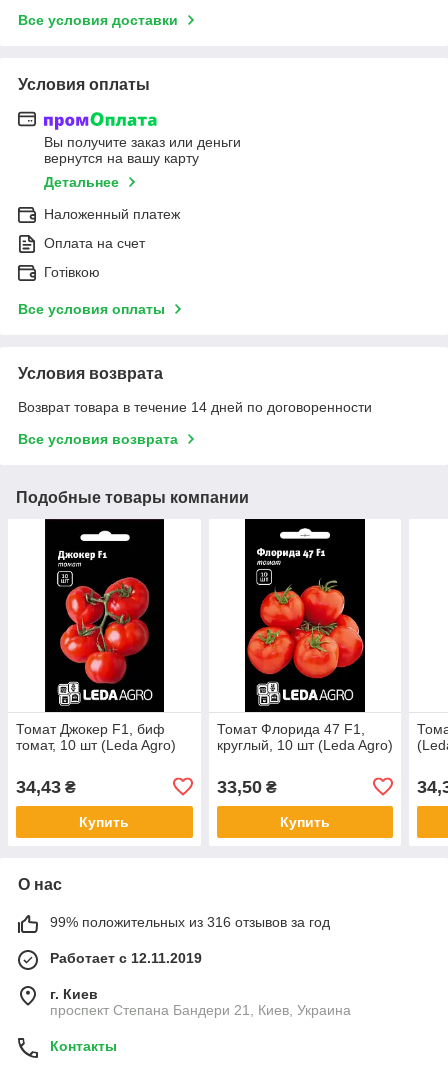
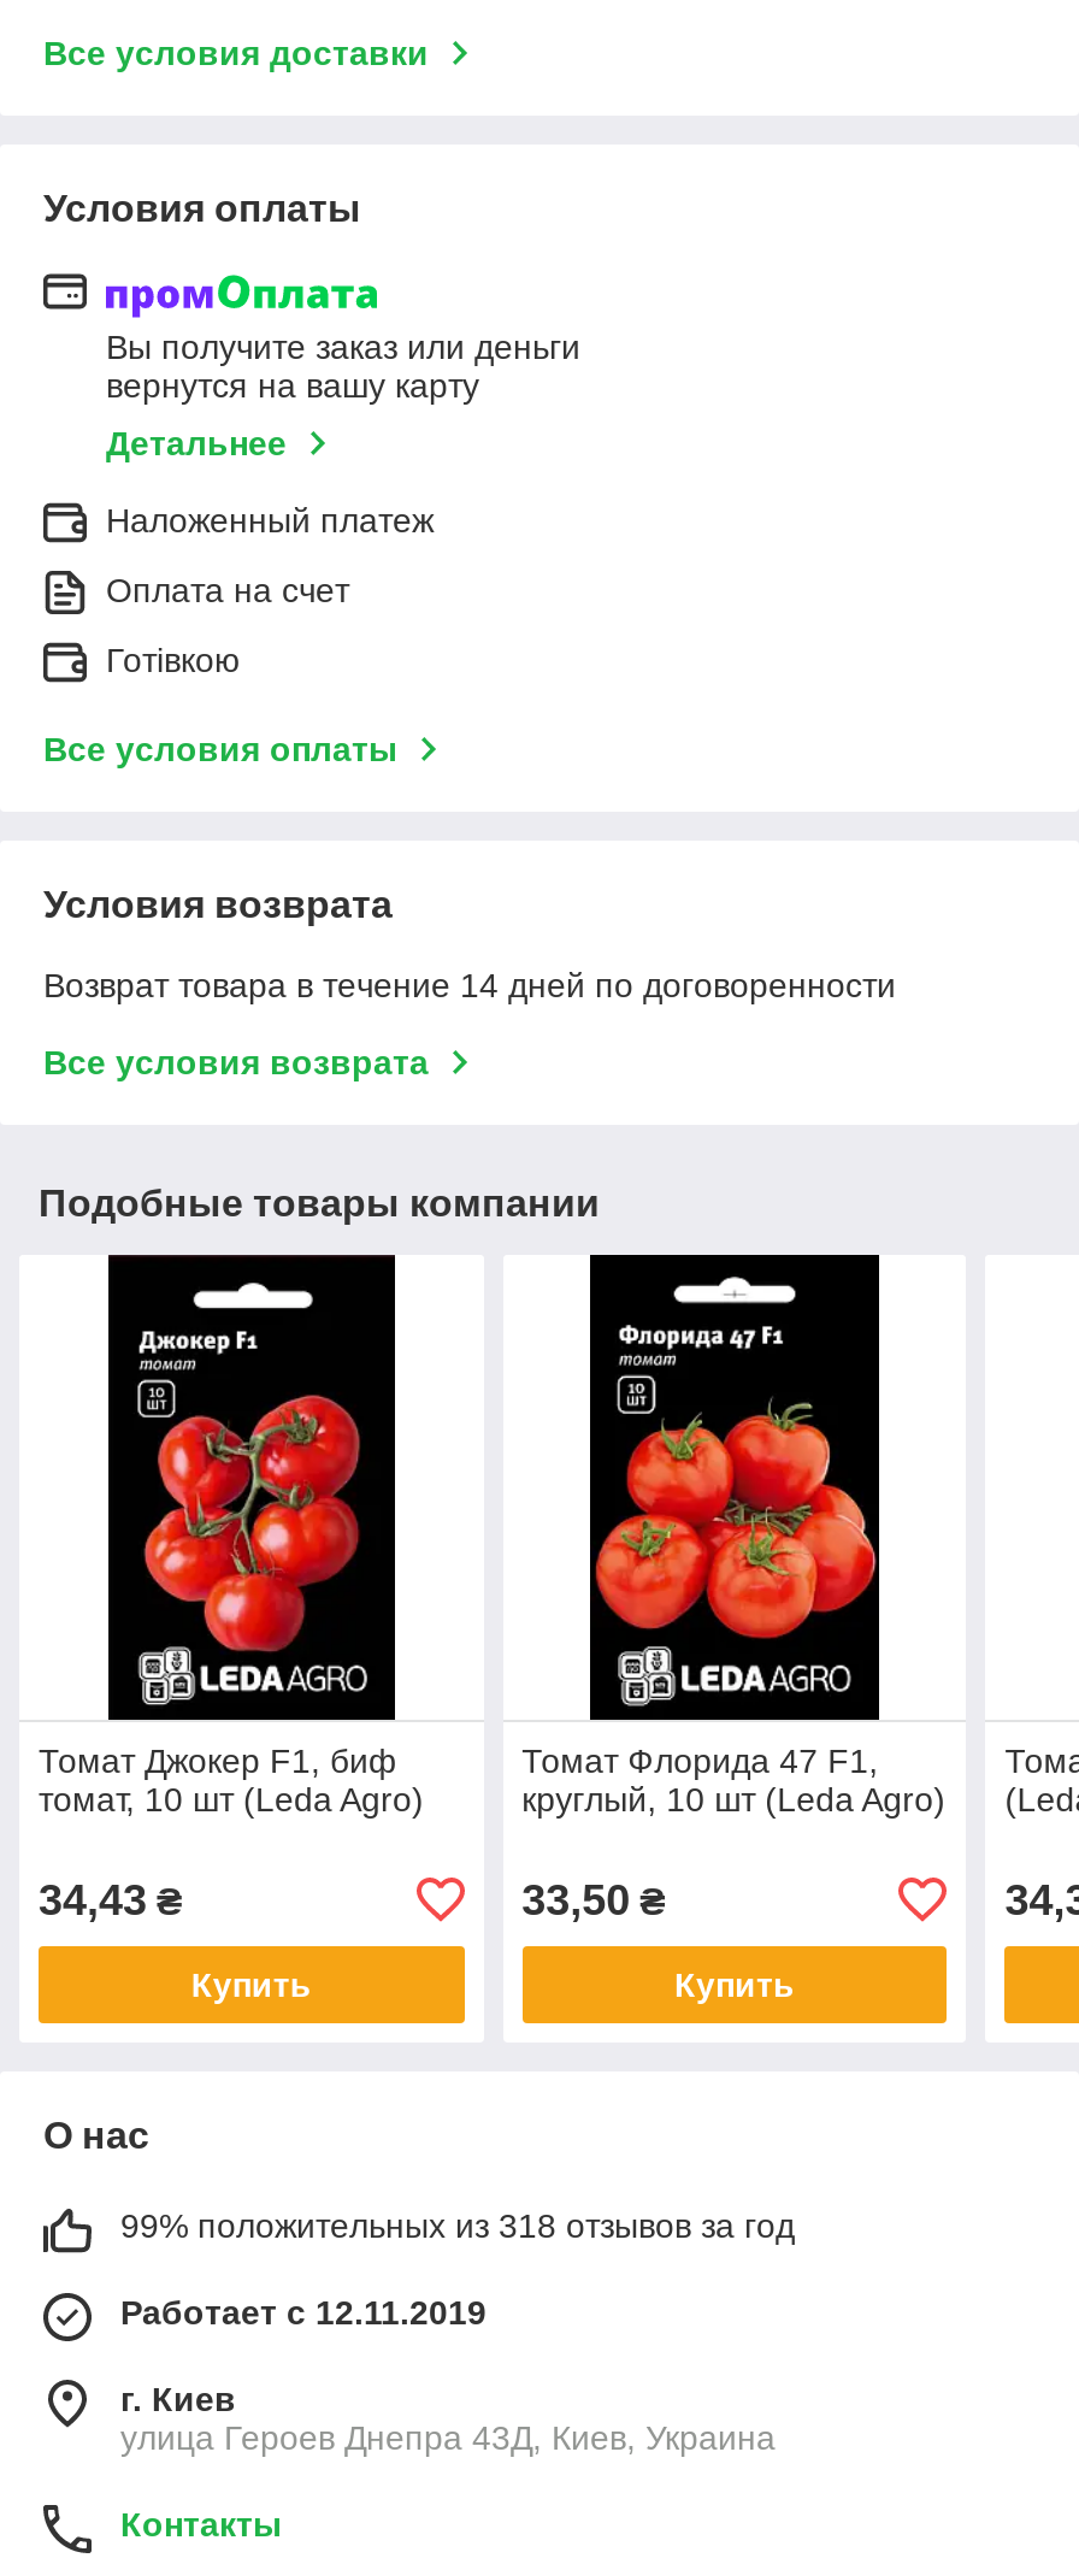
[50,914,330,930] 99% положительных из 316 отзывов за год -> [120,2206,795,2244] 99% положительных из 318 отзывов за год
[50,1002,351,1018] проспект Степана Бандери 21, Киев, Украина -> [120,2418,776,2456] улица Героев Днепра 43Д, Киев, Украина

